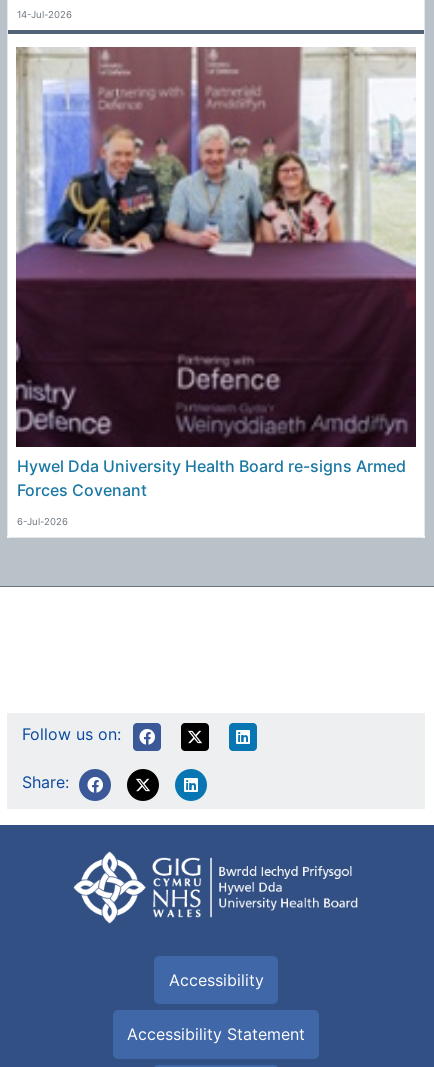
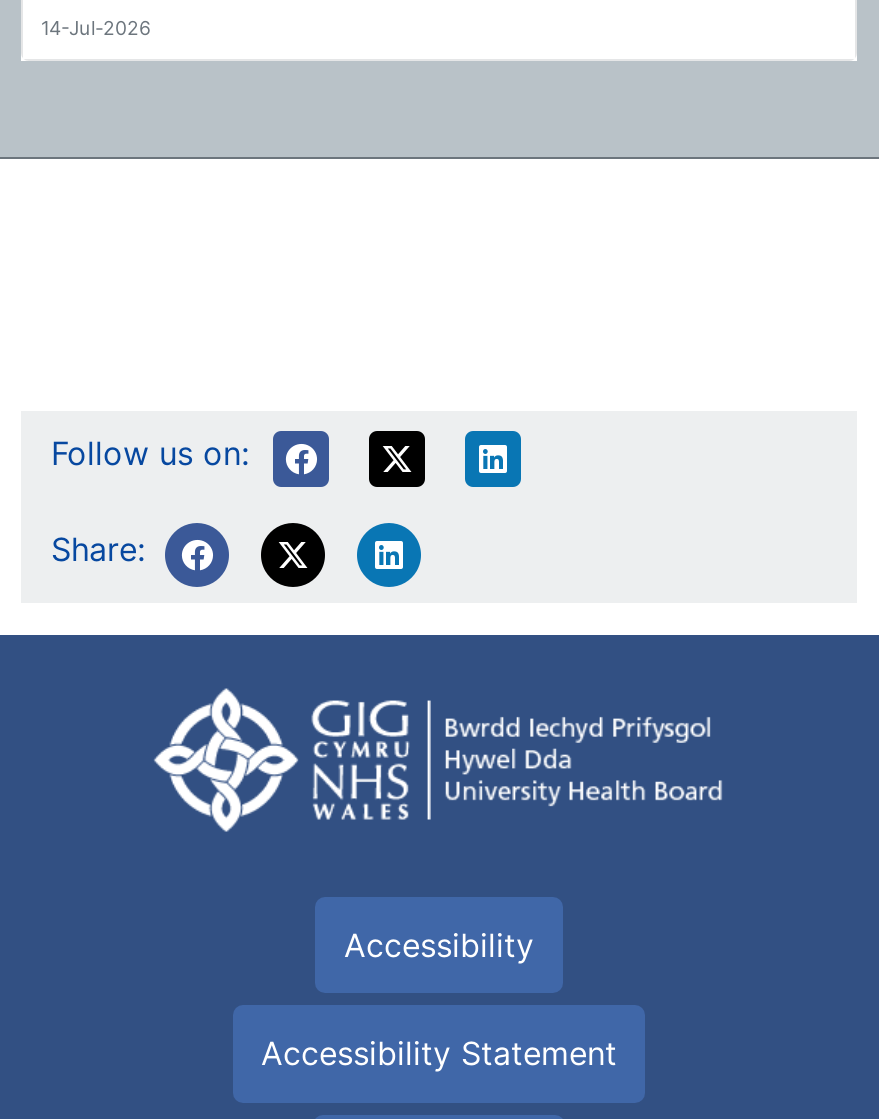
[15,46,417,527] [image] | Hywel Dda University Health Board re-signs Armed | Forces Covenant | 6-Jul-2026 -> none

